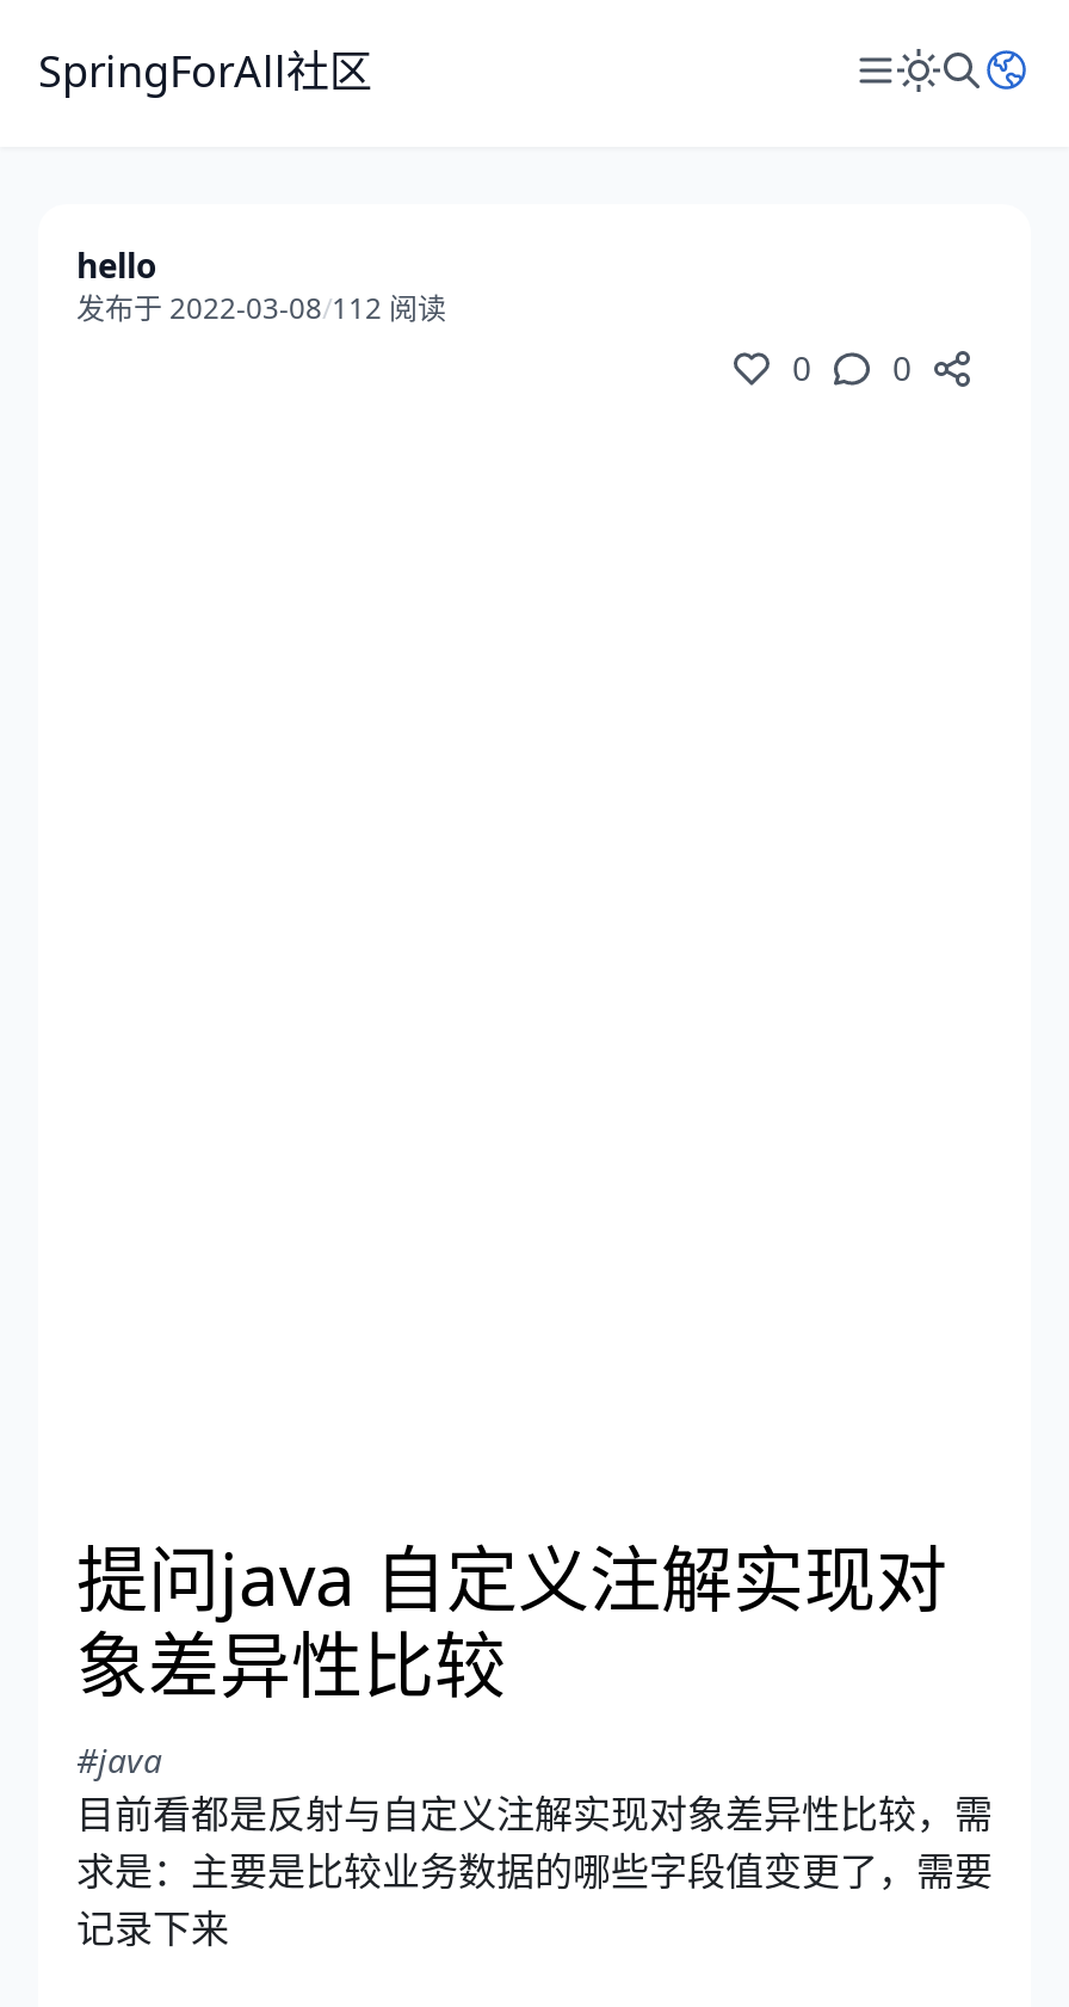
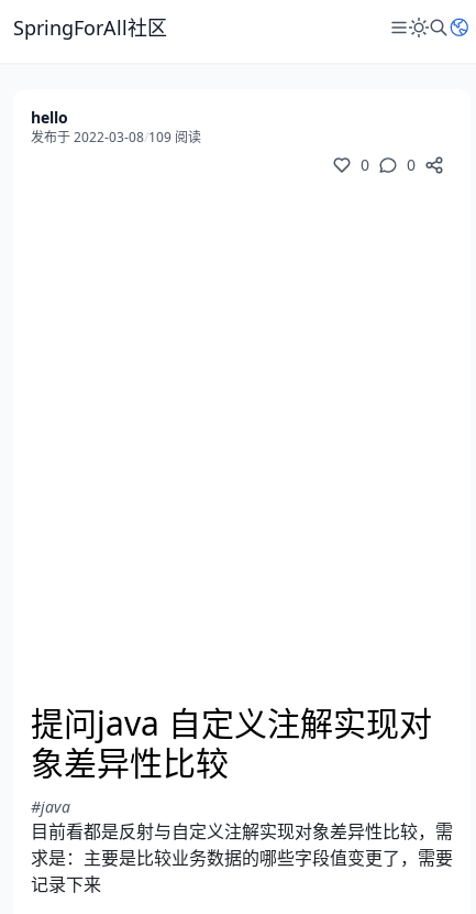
[76,288,446,328] 发布于 2022-03-08 / 112 阅读 -> [31,128,201,146] 发布于 2022-03-08 / 109 阅读

